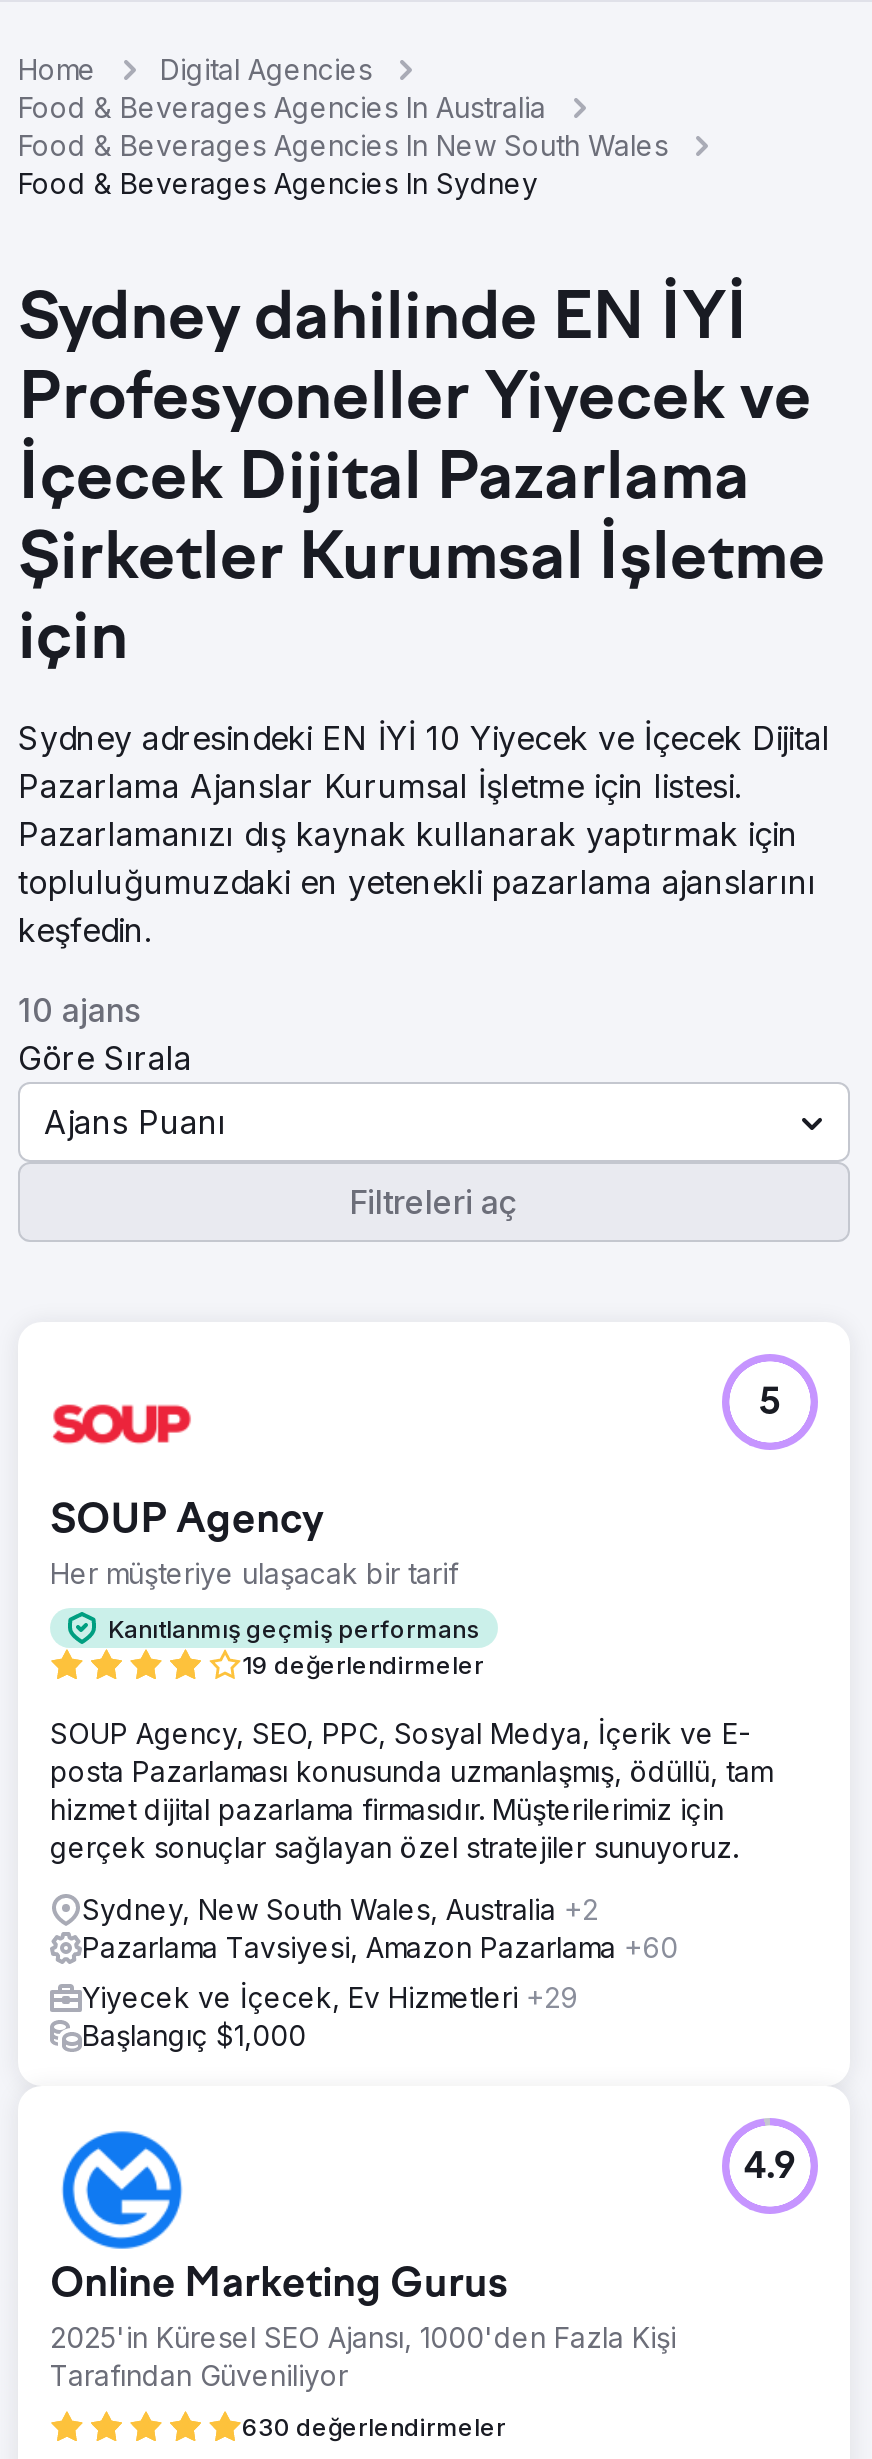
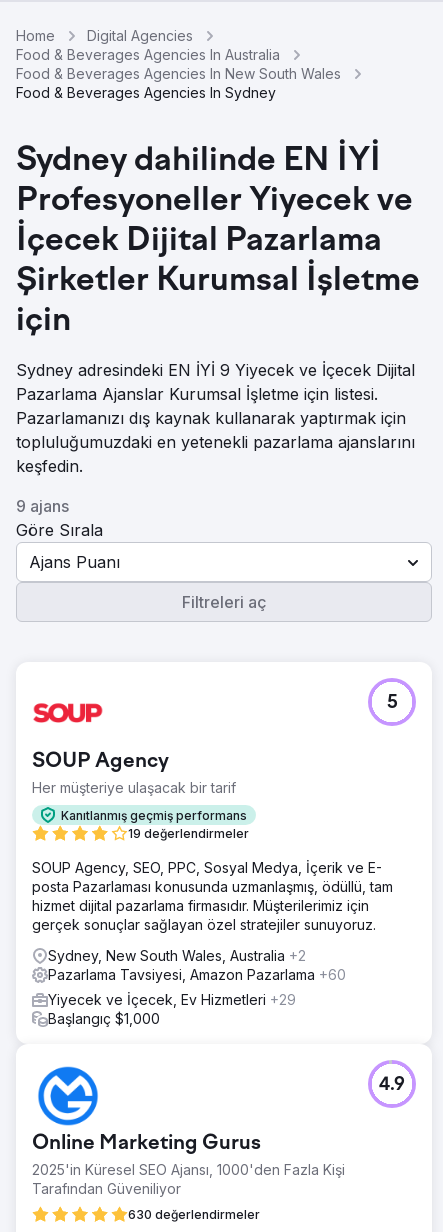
[18,718,830,758] Sydney adresindeki EN İYİ 10 Yiyecek ve İçecek Dijital -> [16,360,415,380] Sydney adresindeki EN İYİ 9 Yiyecek ve İçecek Dijital
[18,990,140,1030] 10 ajans -> [16,496,69,516] 9 ajans

